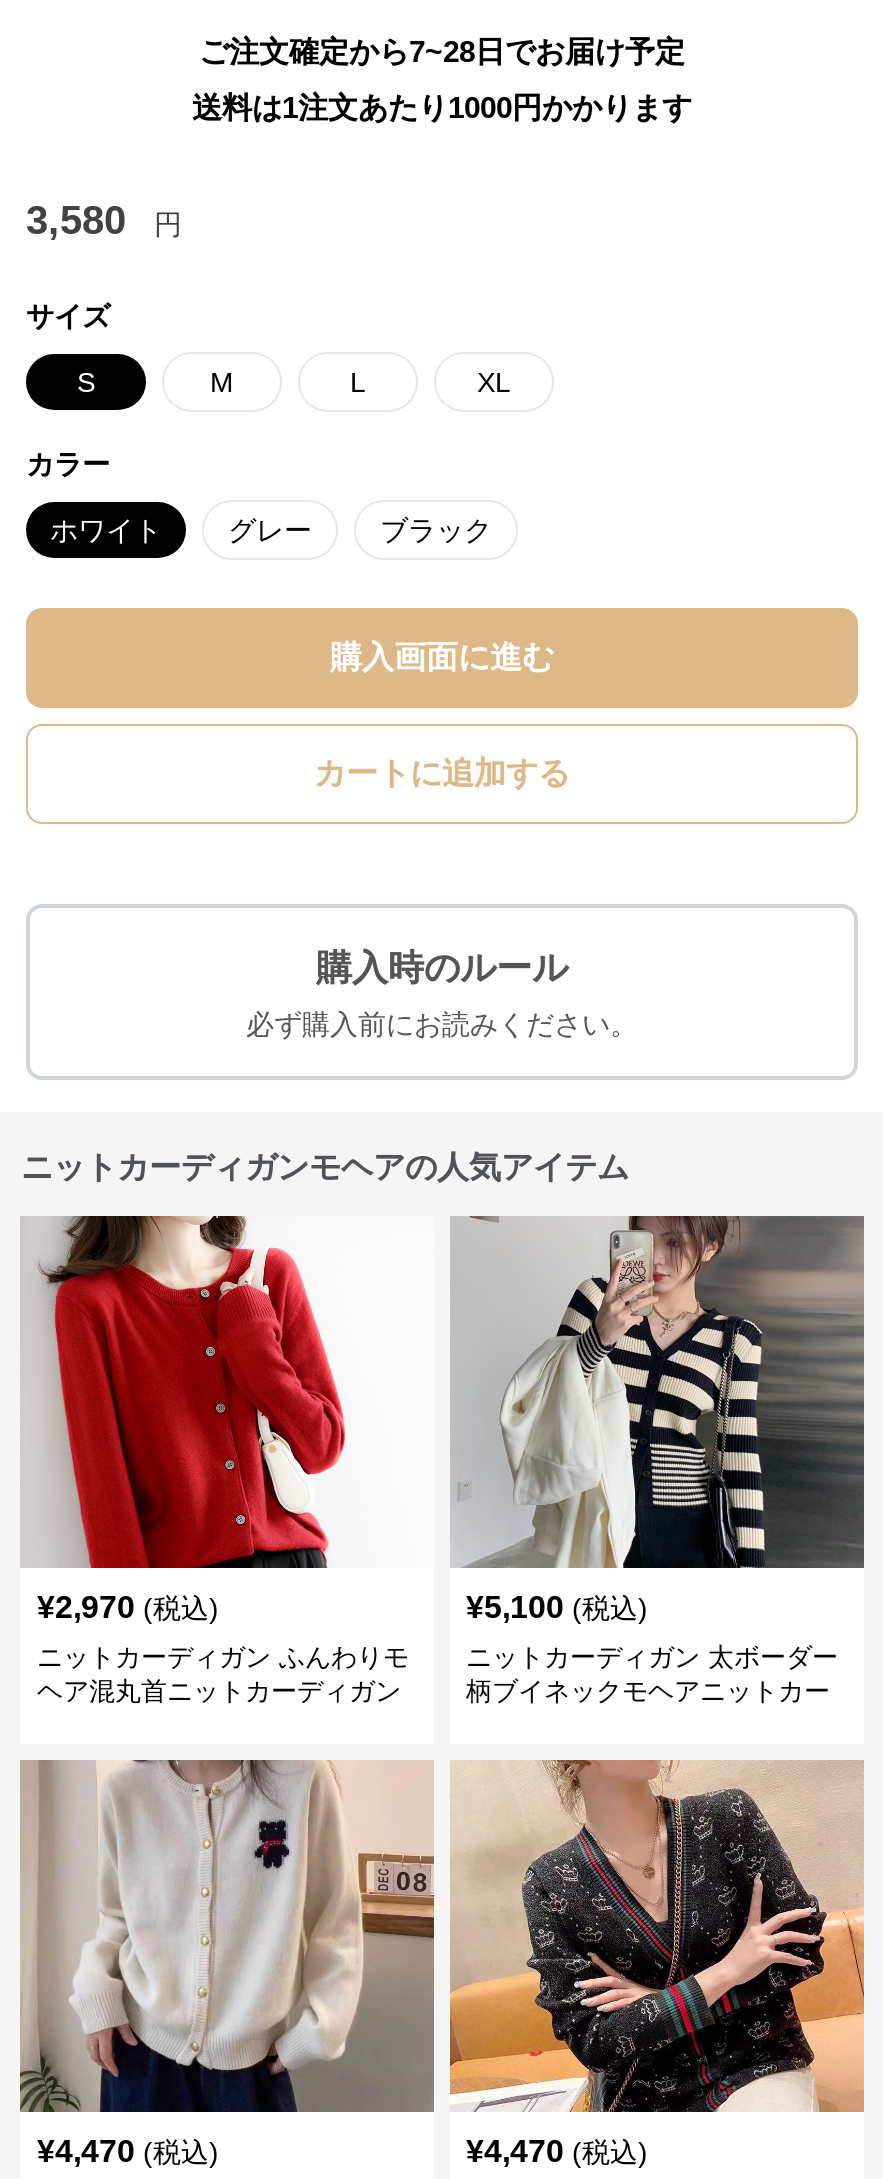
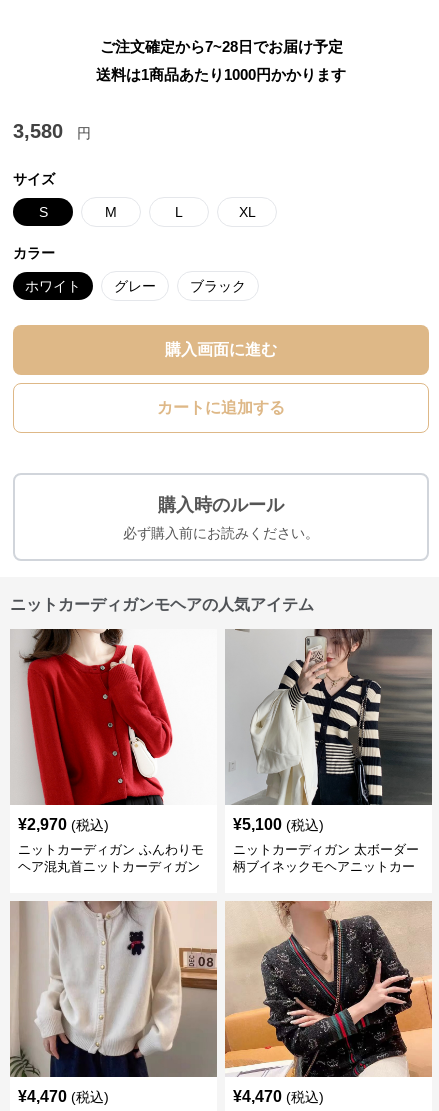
[192,90,692,124] 送料は1注文あたり1000円かかります -> [96,66,346,83] 送料は1商品あたり1000円かかります

